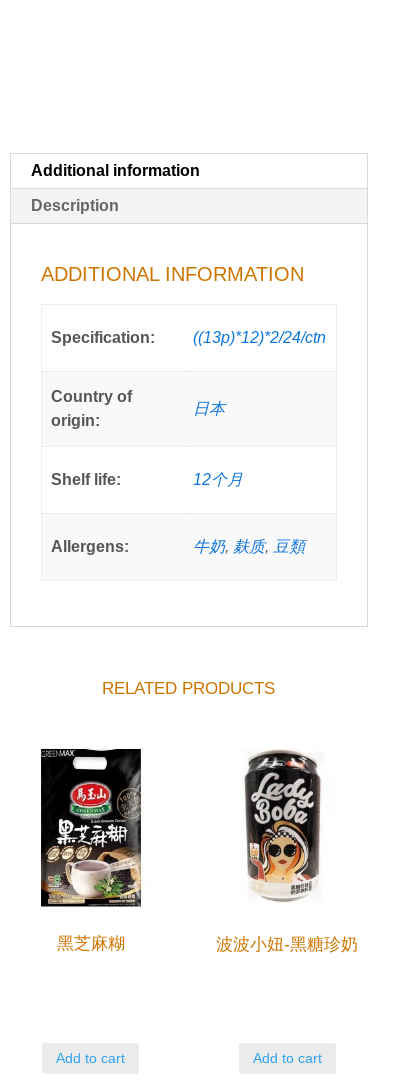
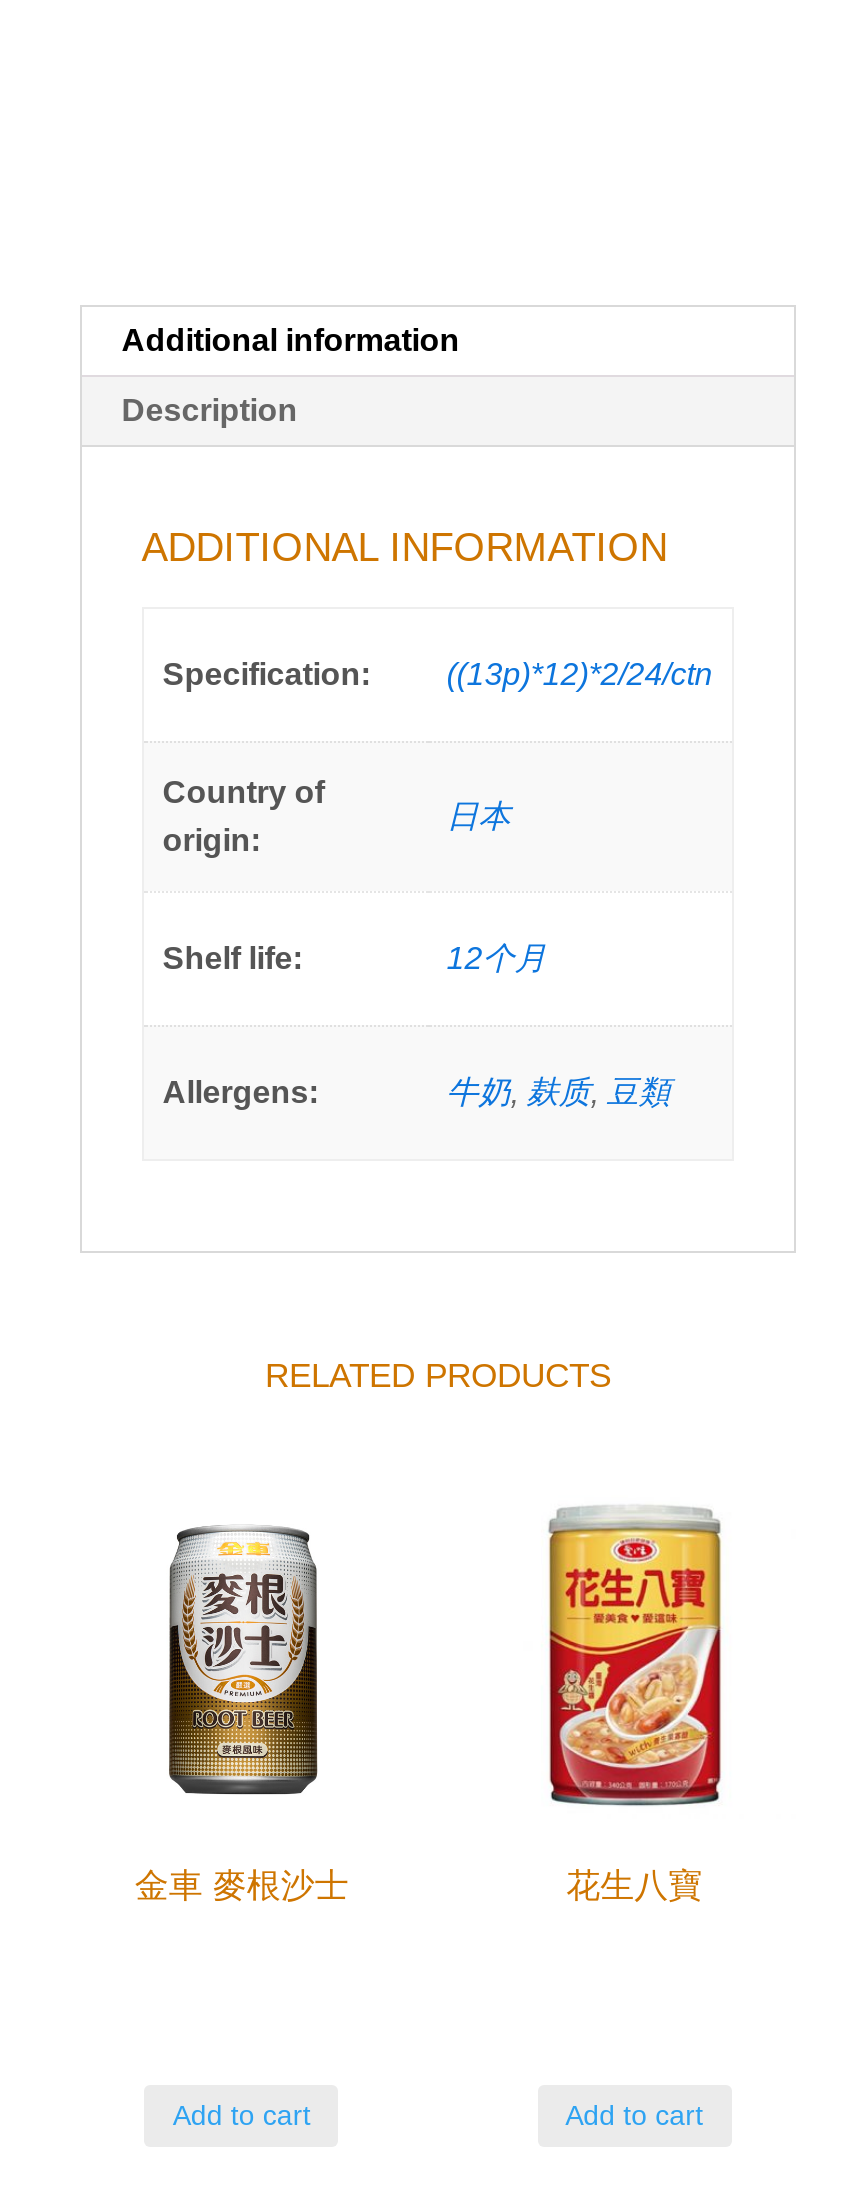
[40,748,142,953] [image] | 黑芝麻糊 -> [135,1497,349,1906] [image] | 金車 麥根沙士
[216,749,358,954] [image] | 波波小妞-黑糖珍奶 -> [548,1499,724,1906] [image] | 花生八寶

